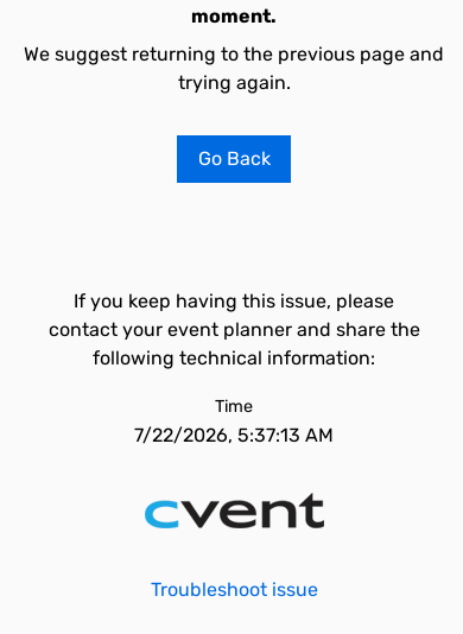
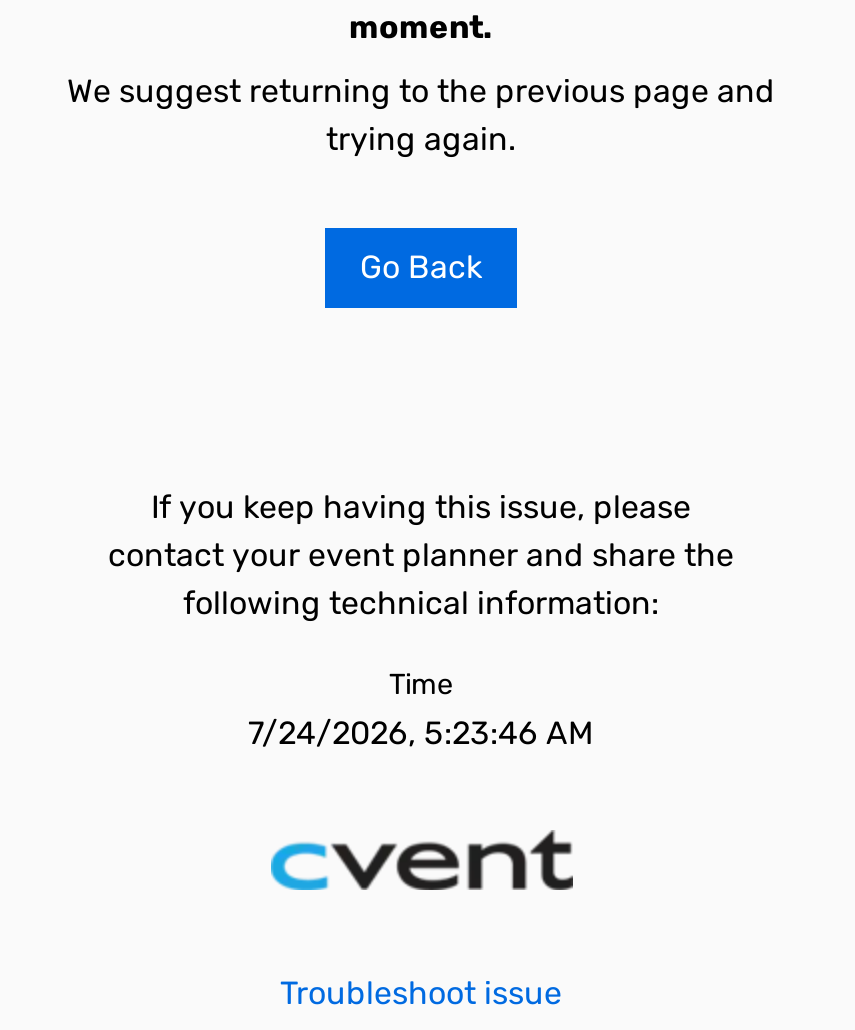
[134,424,334,446] 7/22/2026, 5:37:13 AM -> [248,714,594,752] 7/24/2026, 5:23:46 AM

